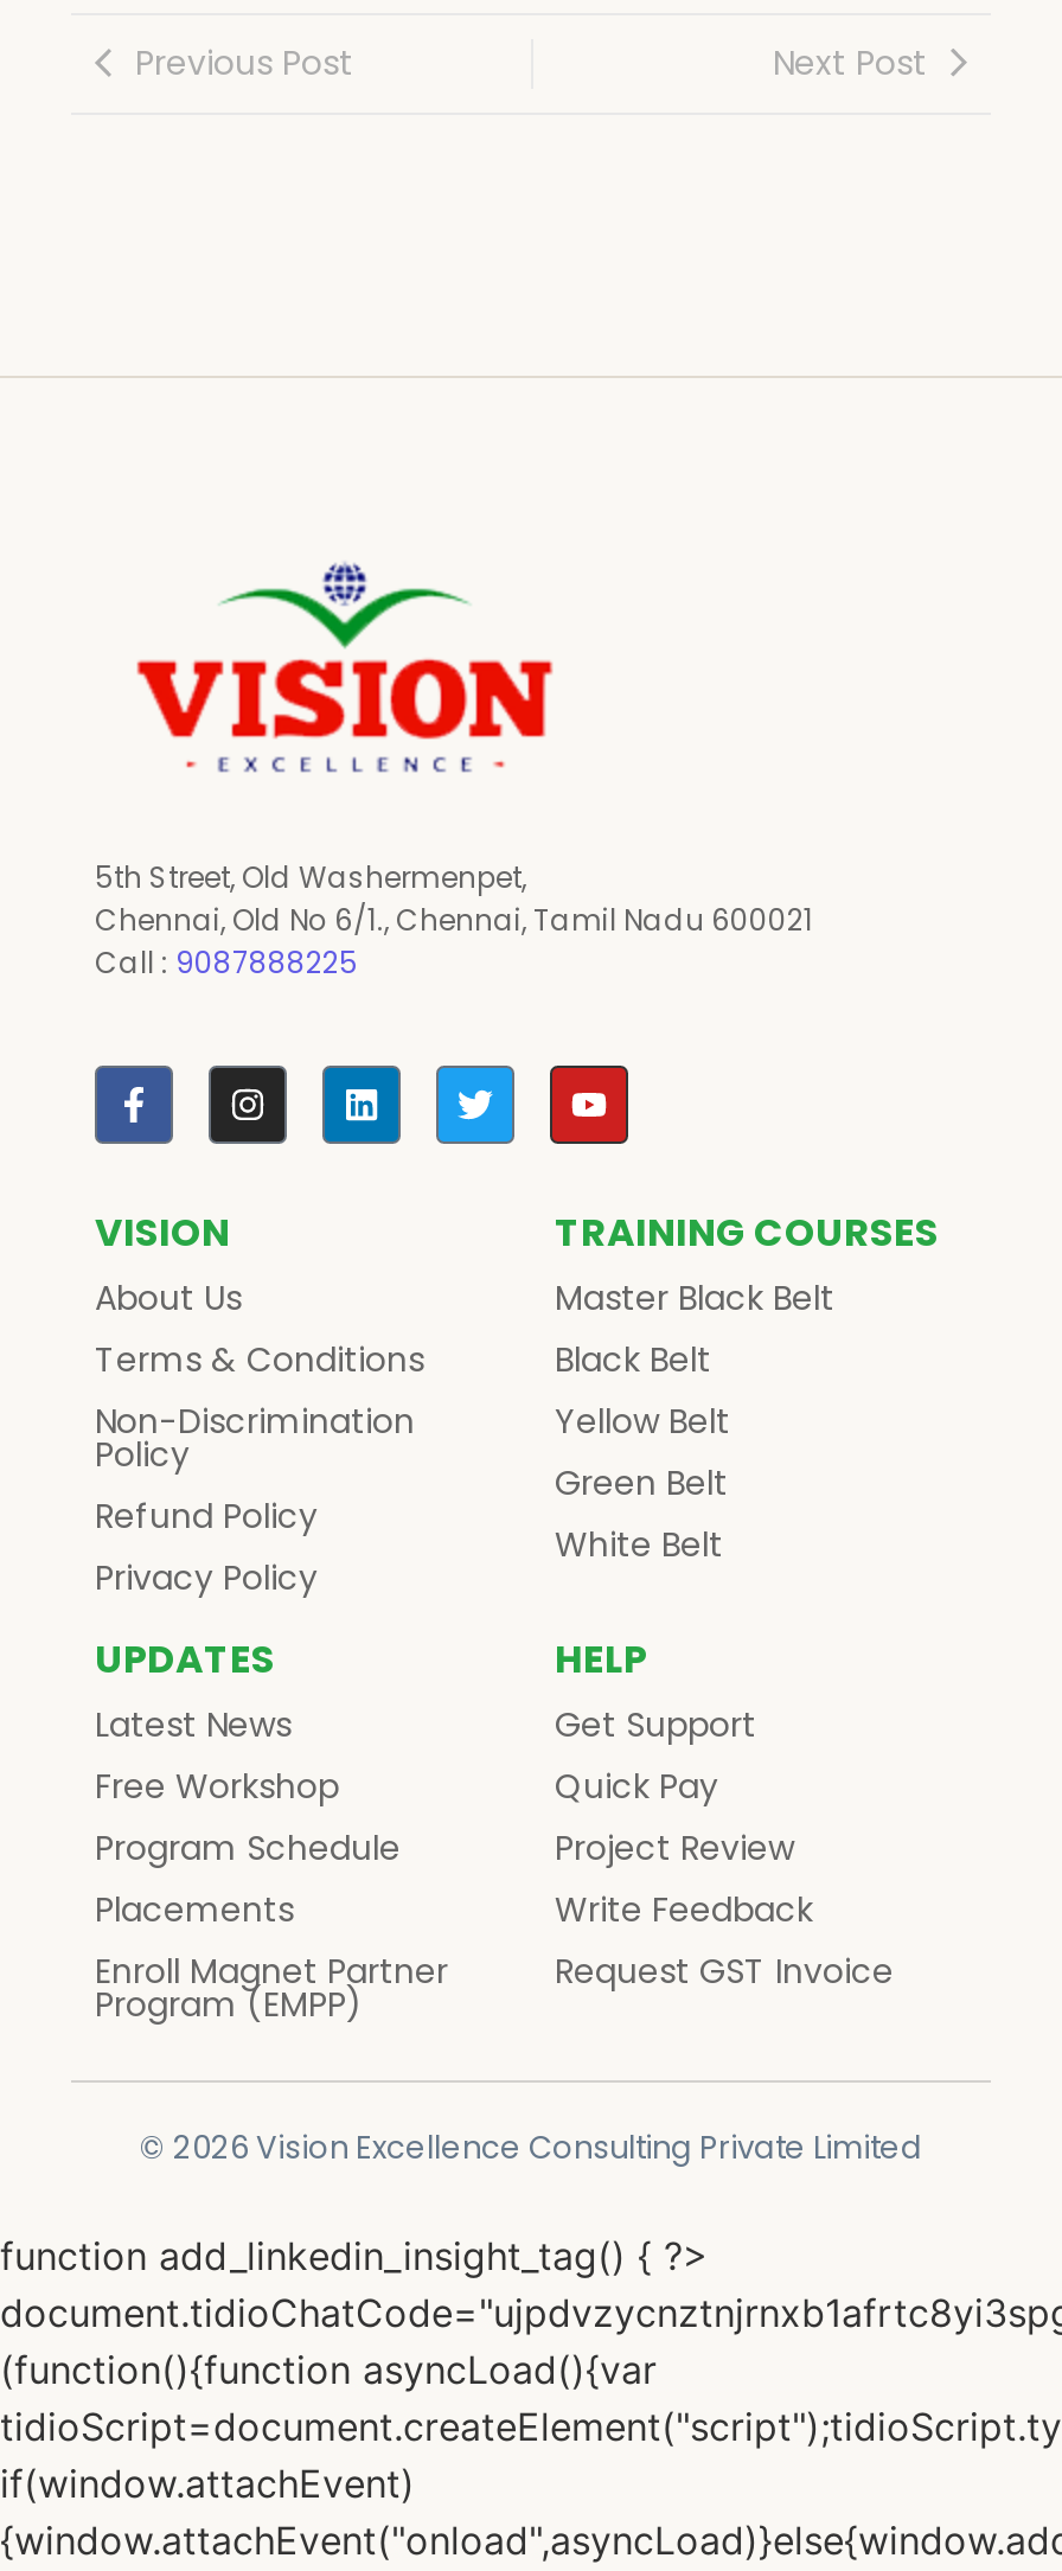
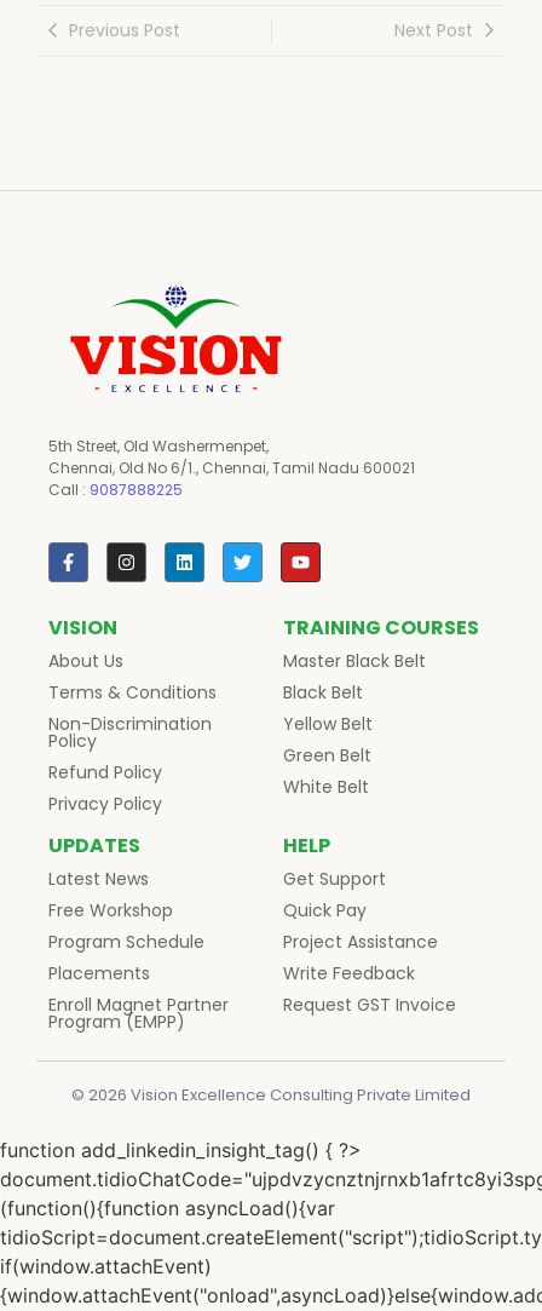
[555,1824,794,1872] Project Review -> [283,930,438,954] Project Assistance

